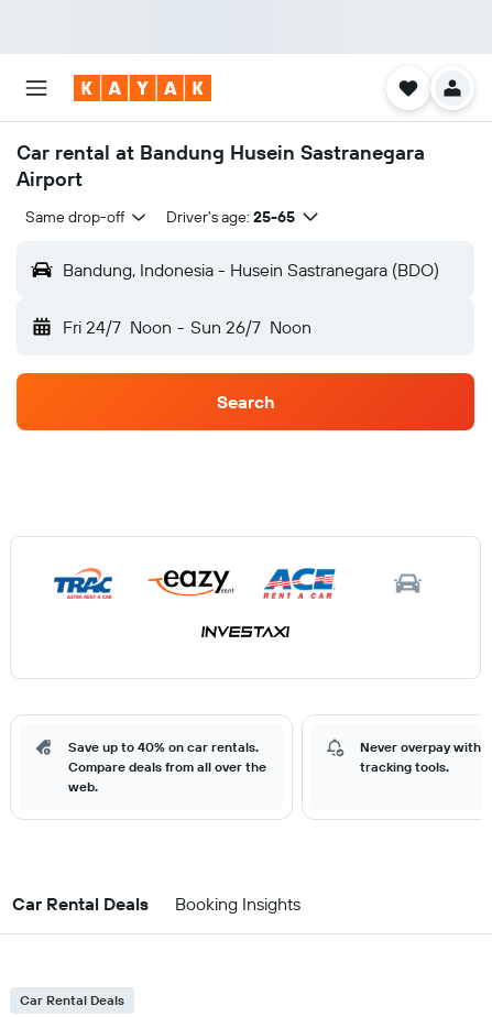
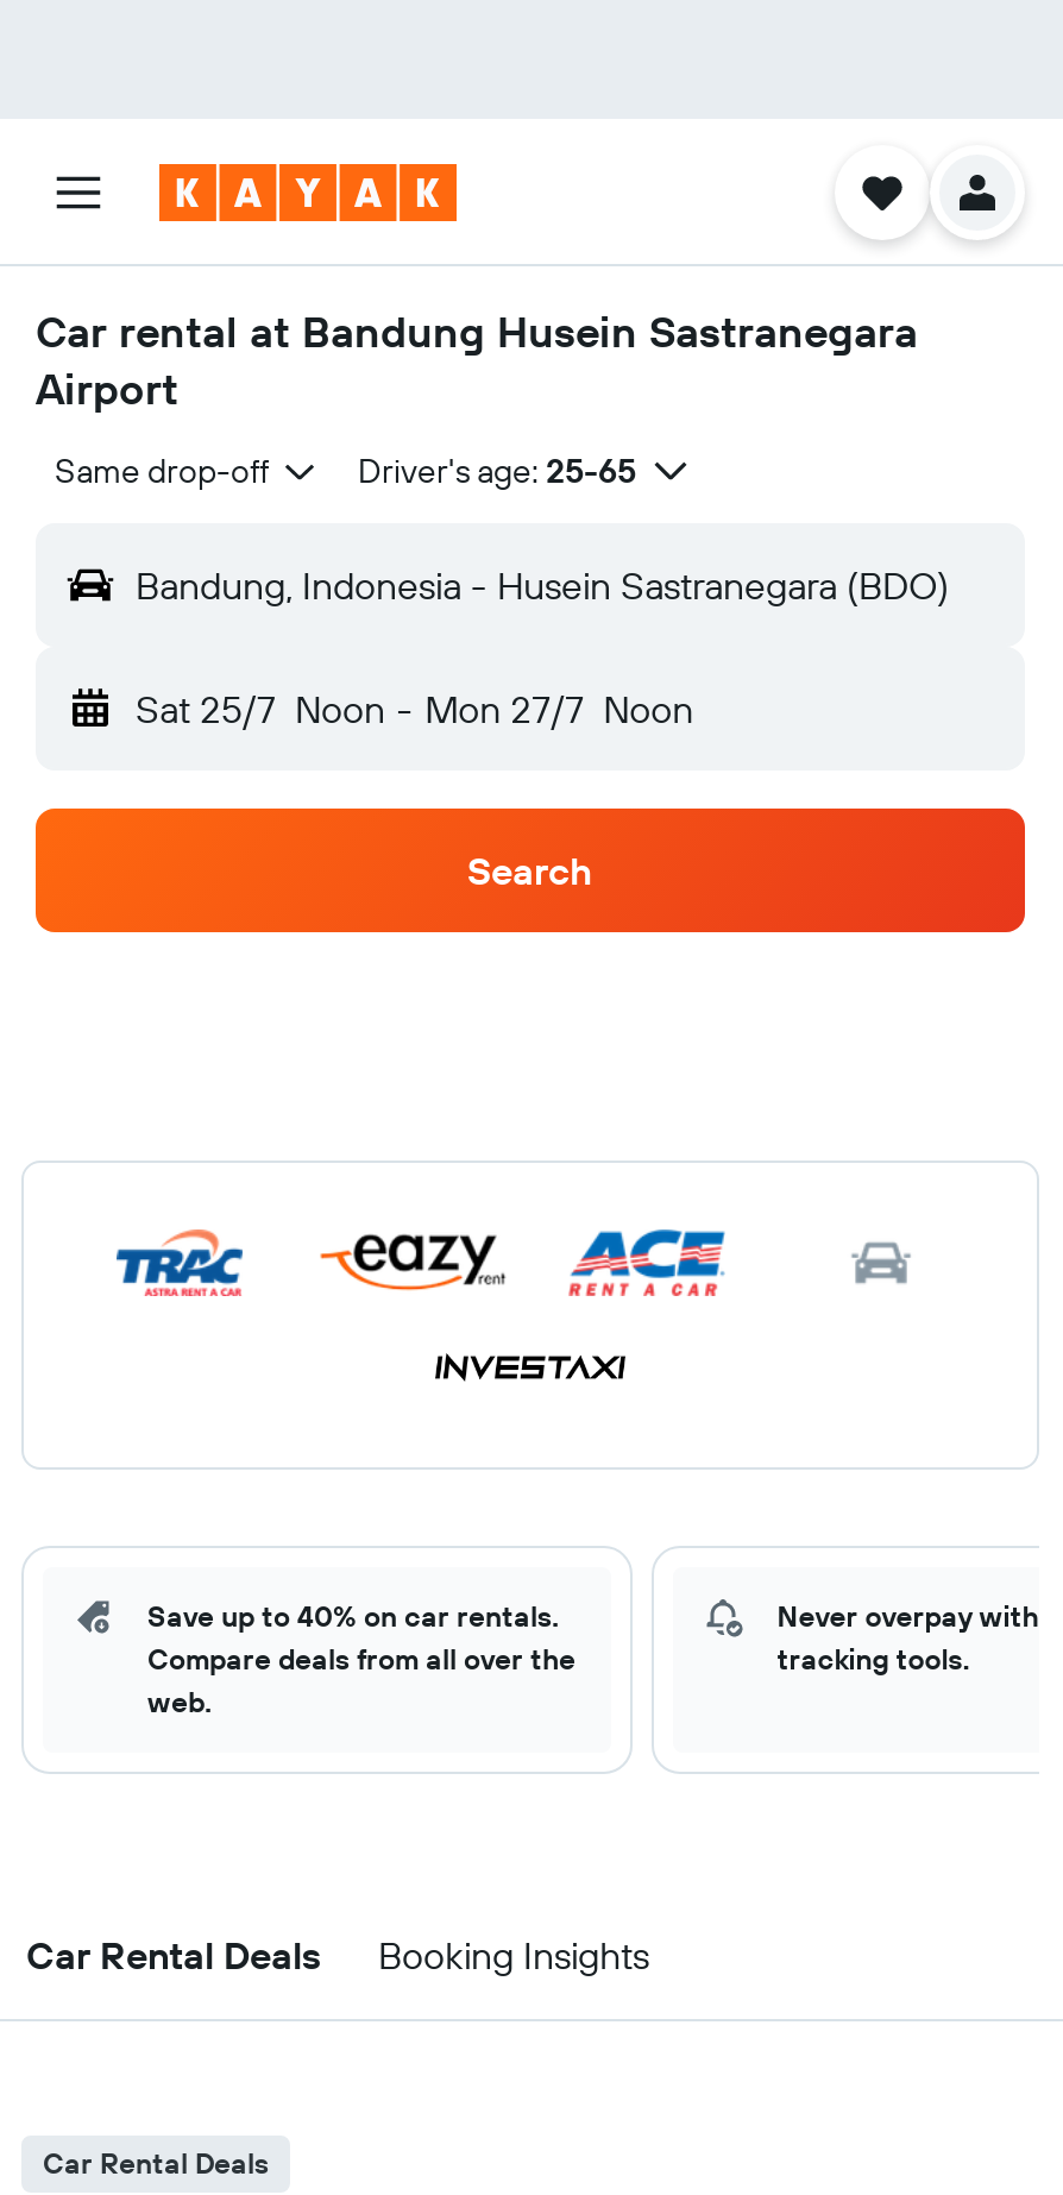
[63,316,311,338] Fri 24/7 Noon - Sun 26/7 Noon -> [136,685,693,732] Sat 25/7 Noon - Mon 27/7 Noon

